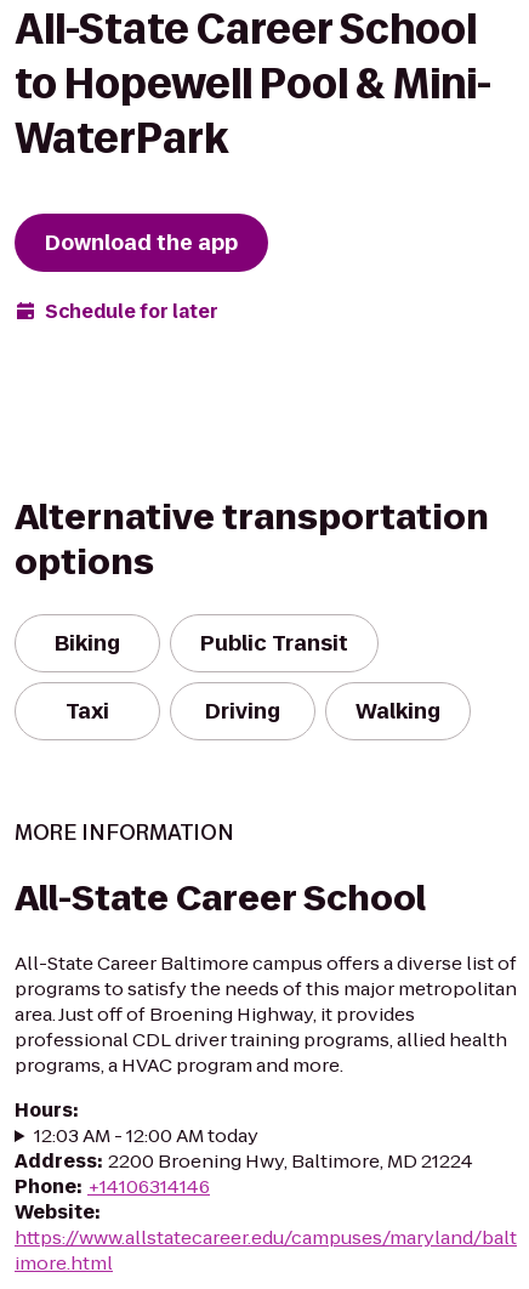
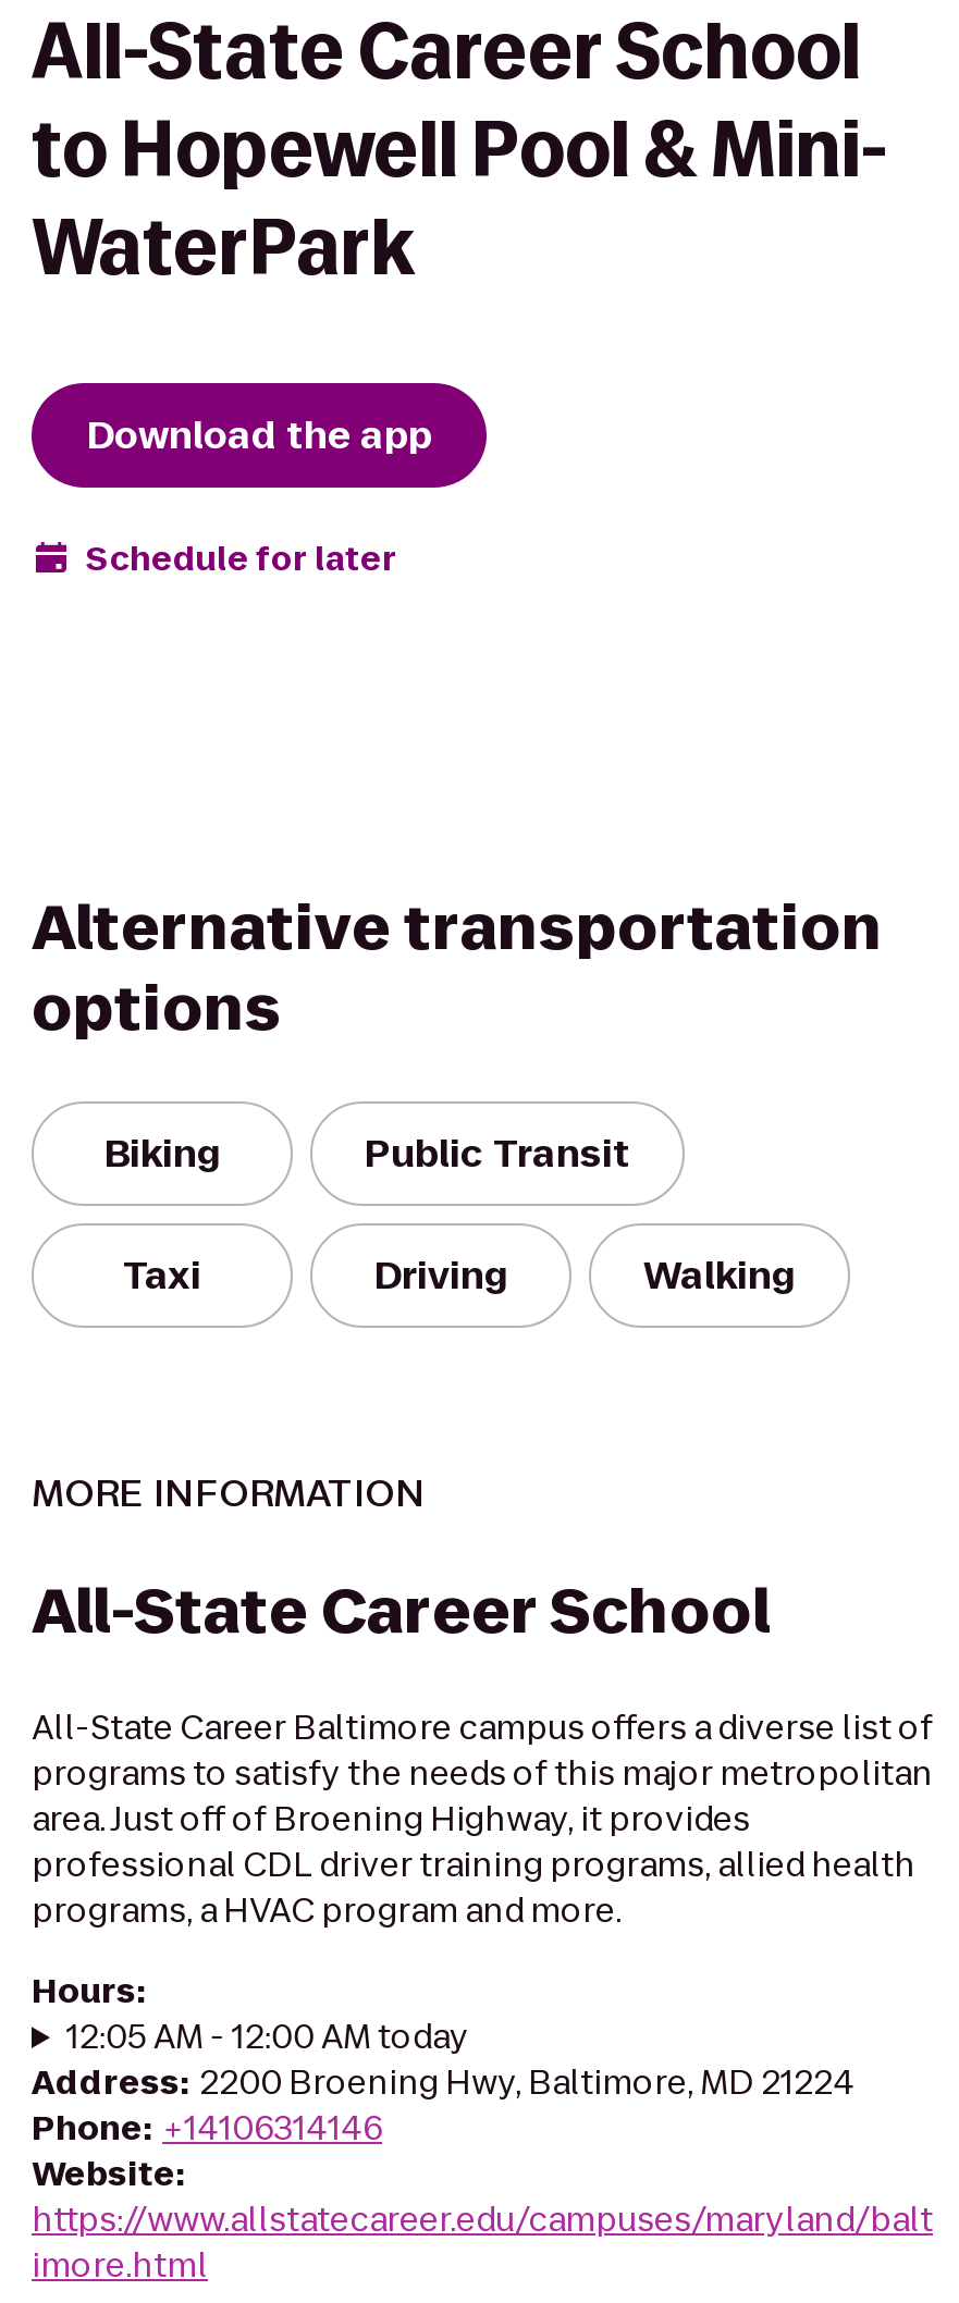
[34,1123,258,1148] 12:03 AM - 12:00 AM today -> [66,2013,469,2059] 12:05 AM - 12:00 AM today

